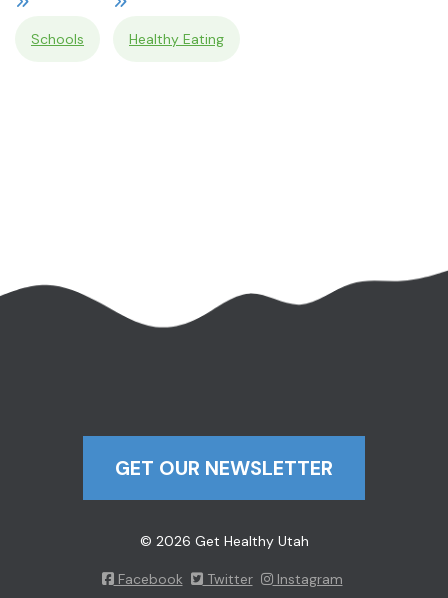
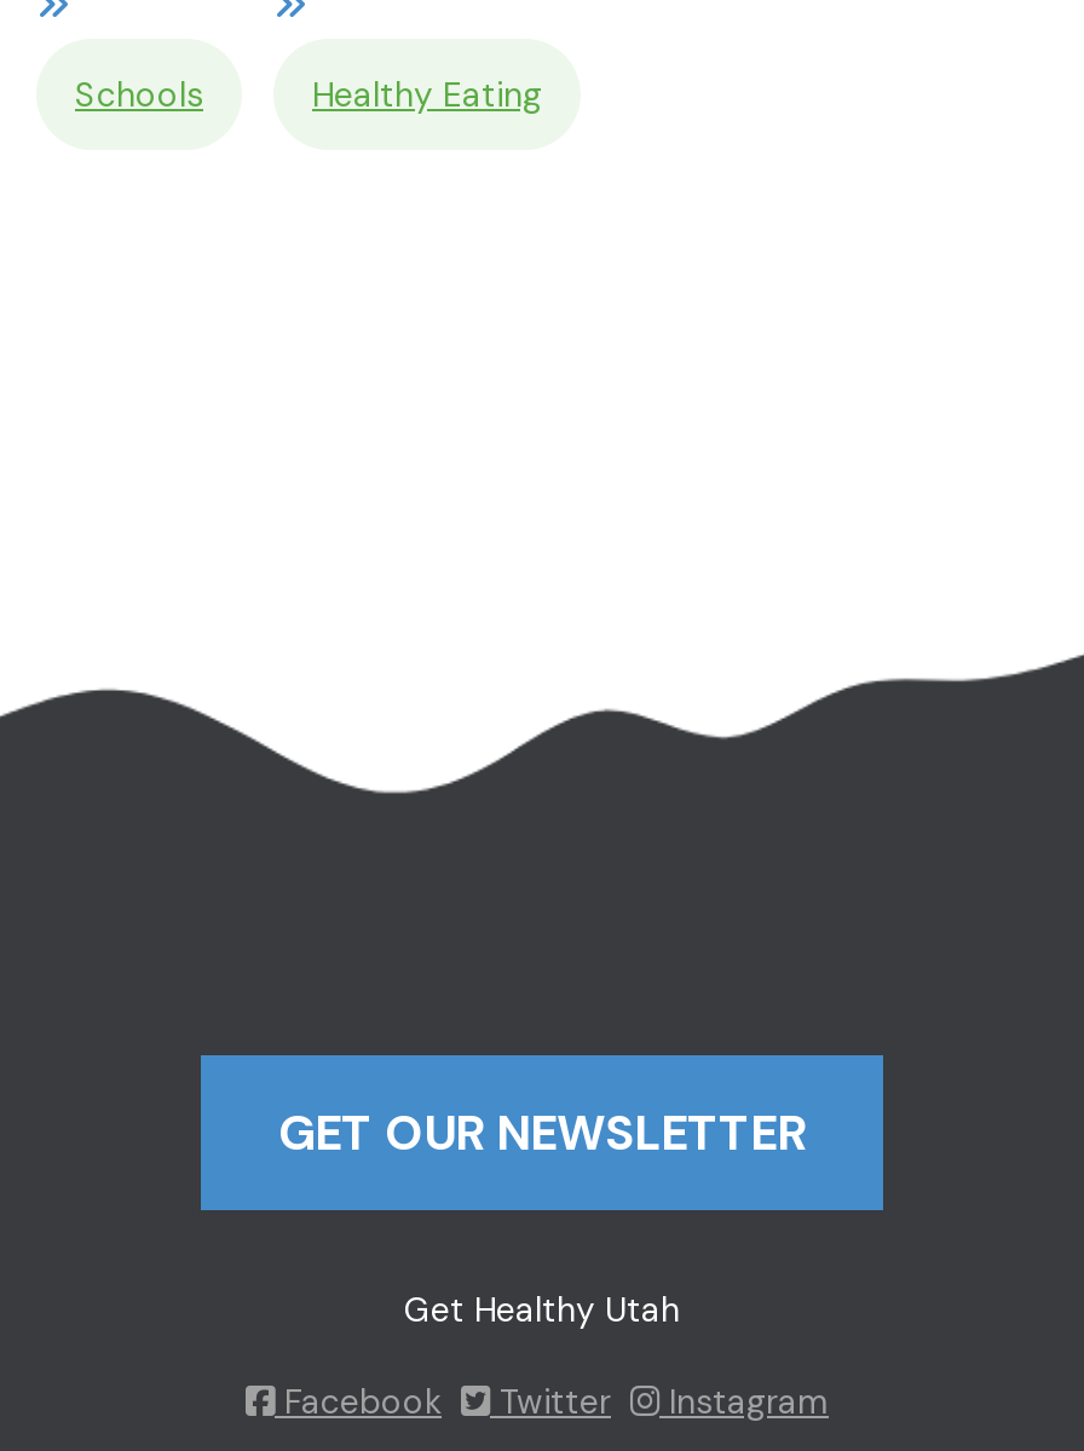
[139,531,308,549] © 2026 Get Healthy Utah -> [404,1286,680,1330] Get Healthy Utah

